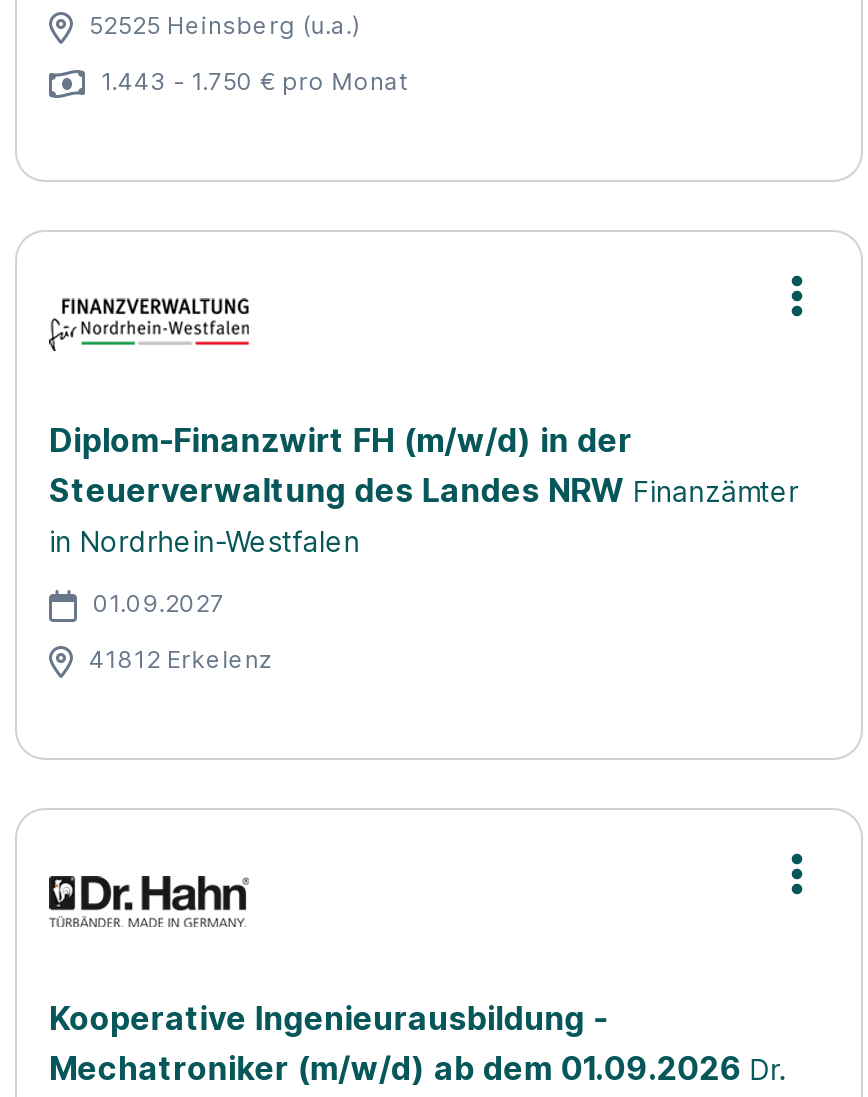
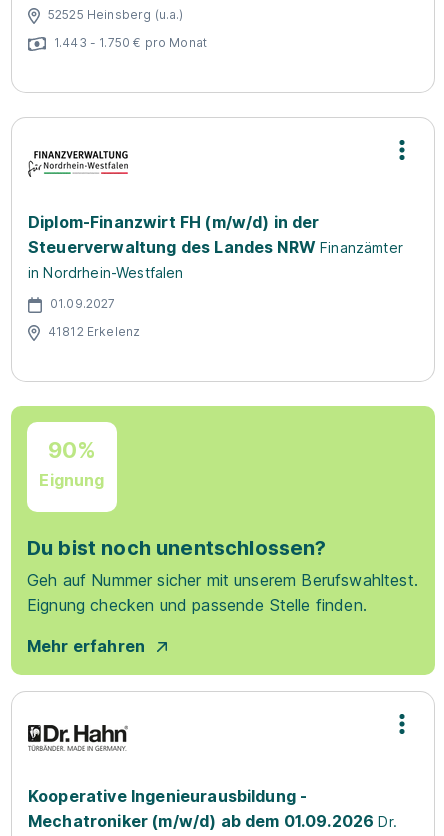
none -> [11,405,435,676] [image] | 90% | Eignung | Du bist noch unentschlossen? | Geh auf Nummer sicher mit unserem Berufswahltest. | Eignung checken und passende Stelle finden. | Mehr erfahren

